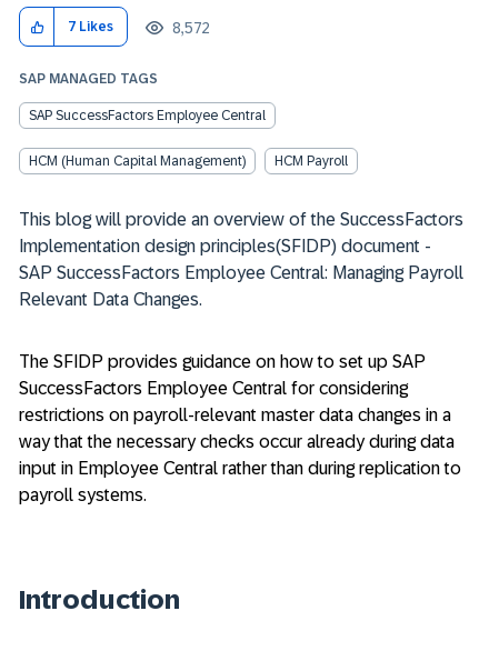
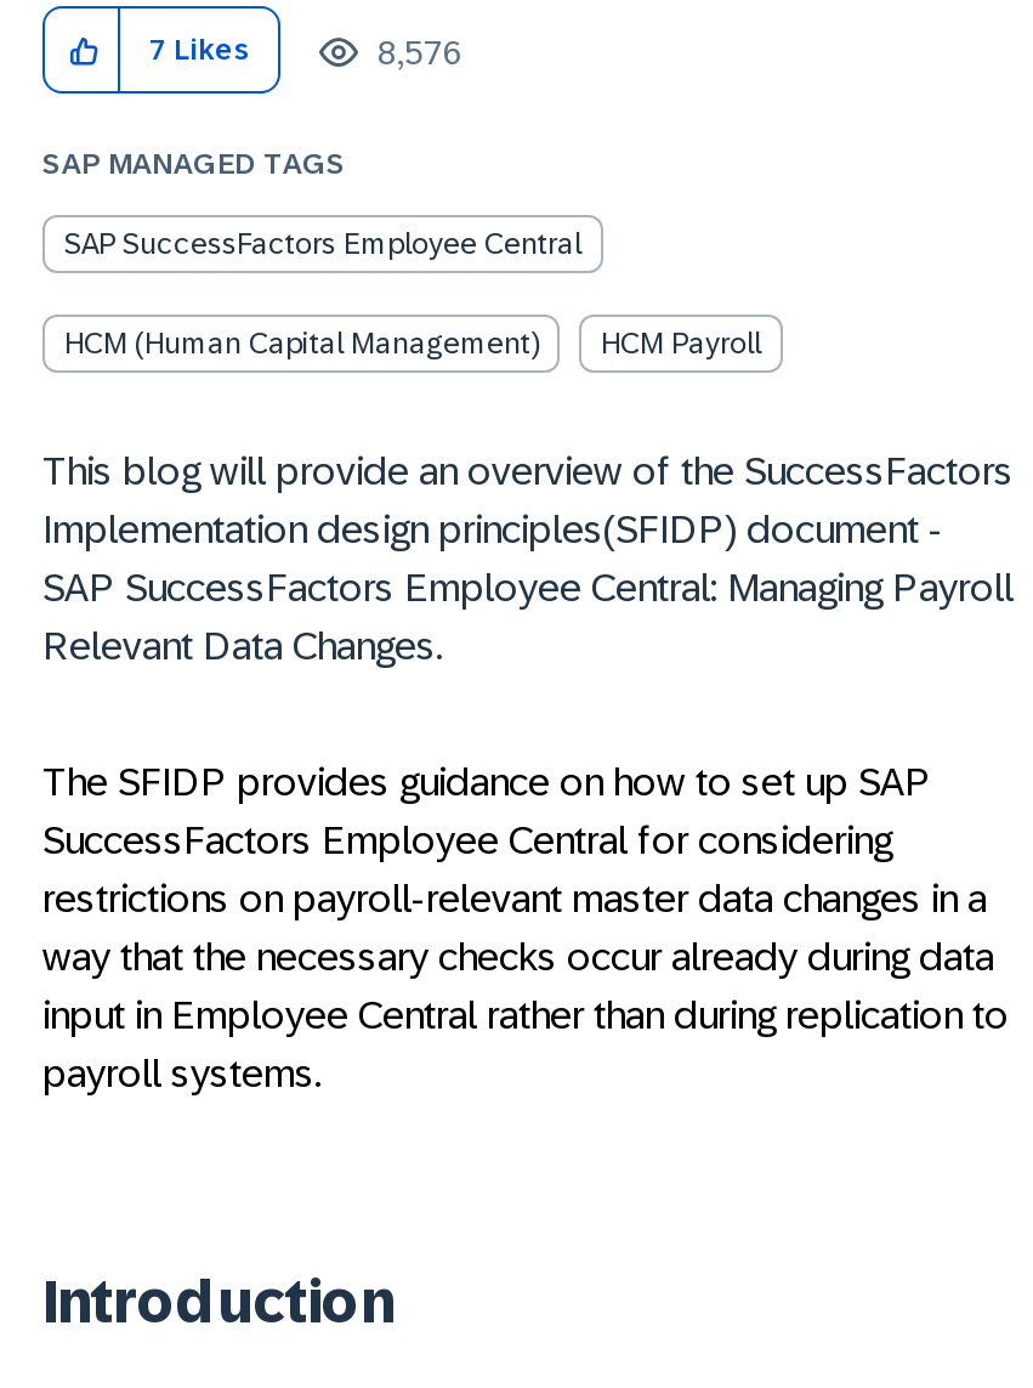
[172,19,210,37] 8,572 -> [378,33,462,71] 8,576

